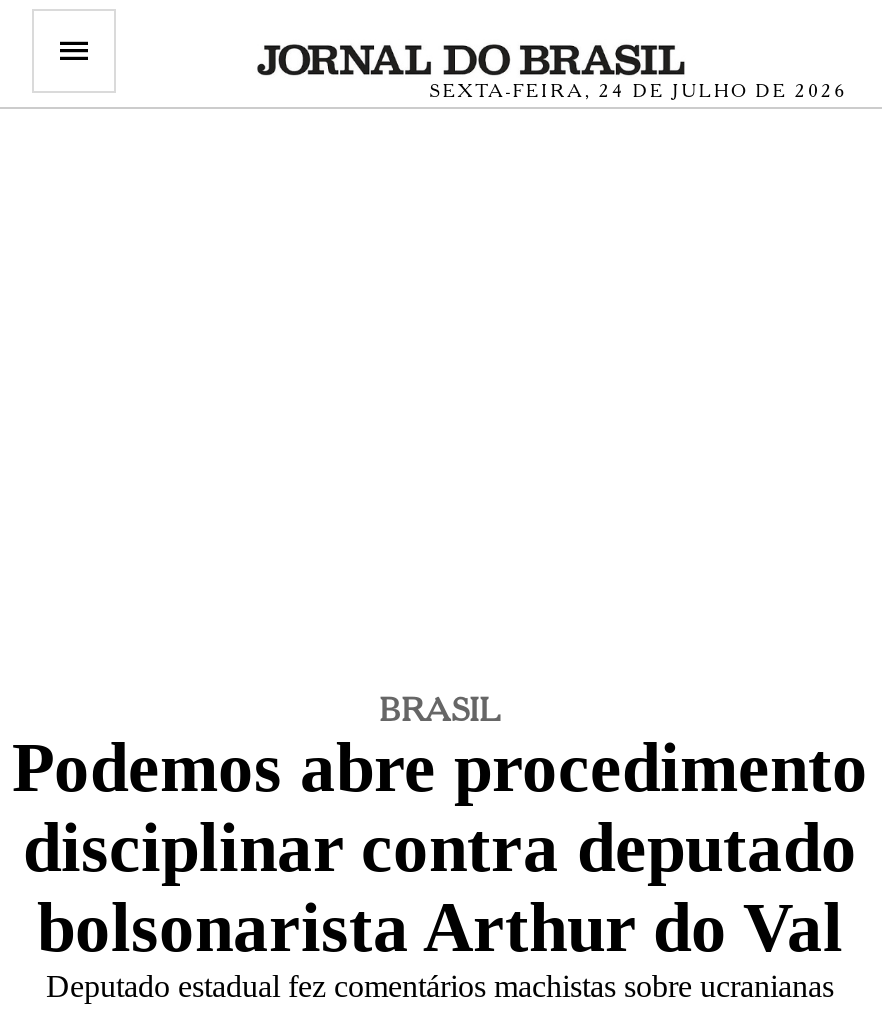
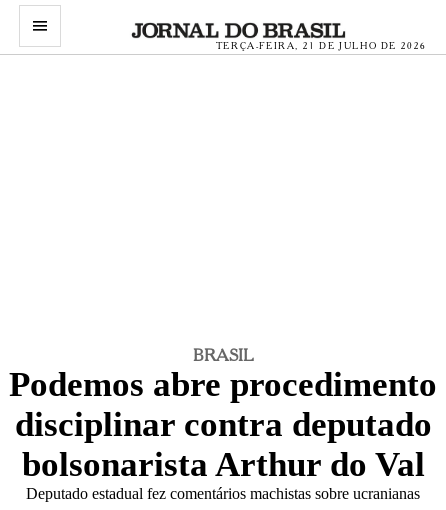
[430,79,848,101] SEXTA-FEIRA, 24 DE JULHO DE 2026 -> [216,40,427,51] TERÇA-FEIRA, 21 DE JULHO DE 2026

